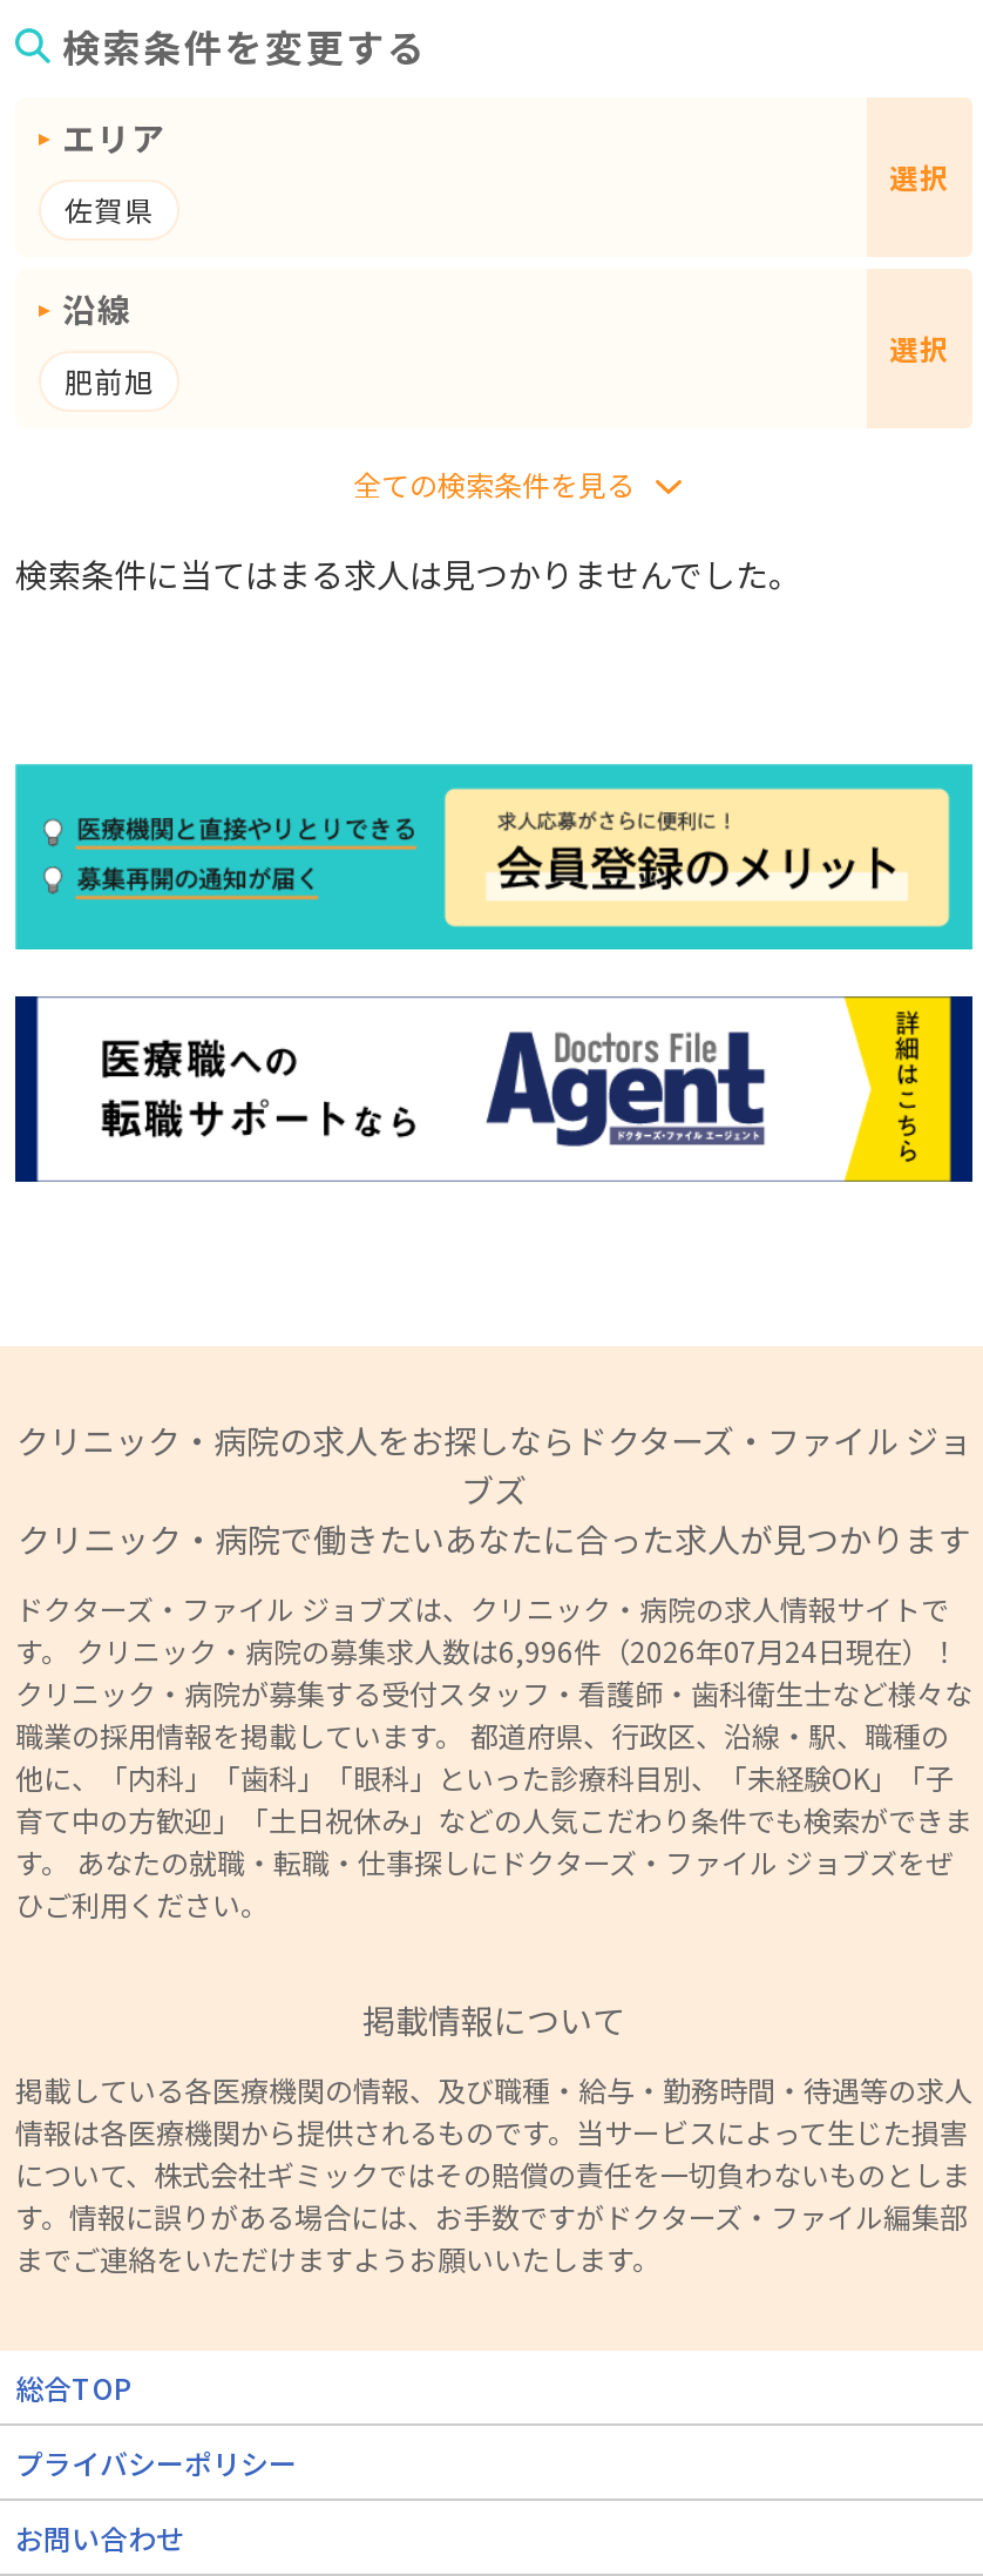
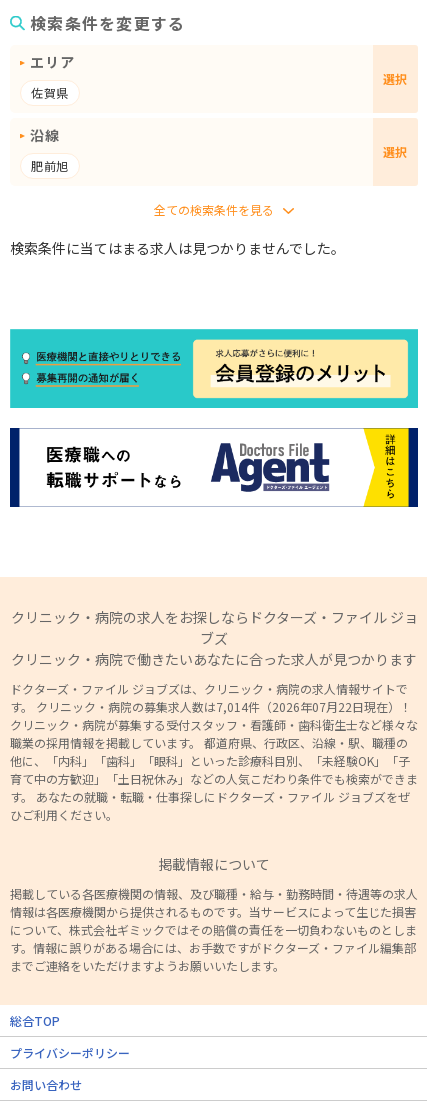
[15,1631,958,1671] す。 クリニック・病院の募集求人数は6,996件（2026年07月24日現在）！ -> [10,698,412,715] す。 クリニック・病院の募集求人数は7,014件（2026年07月22日現在）！

